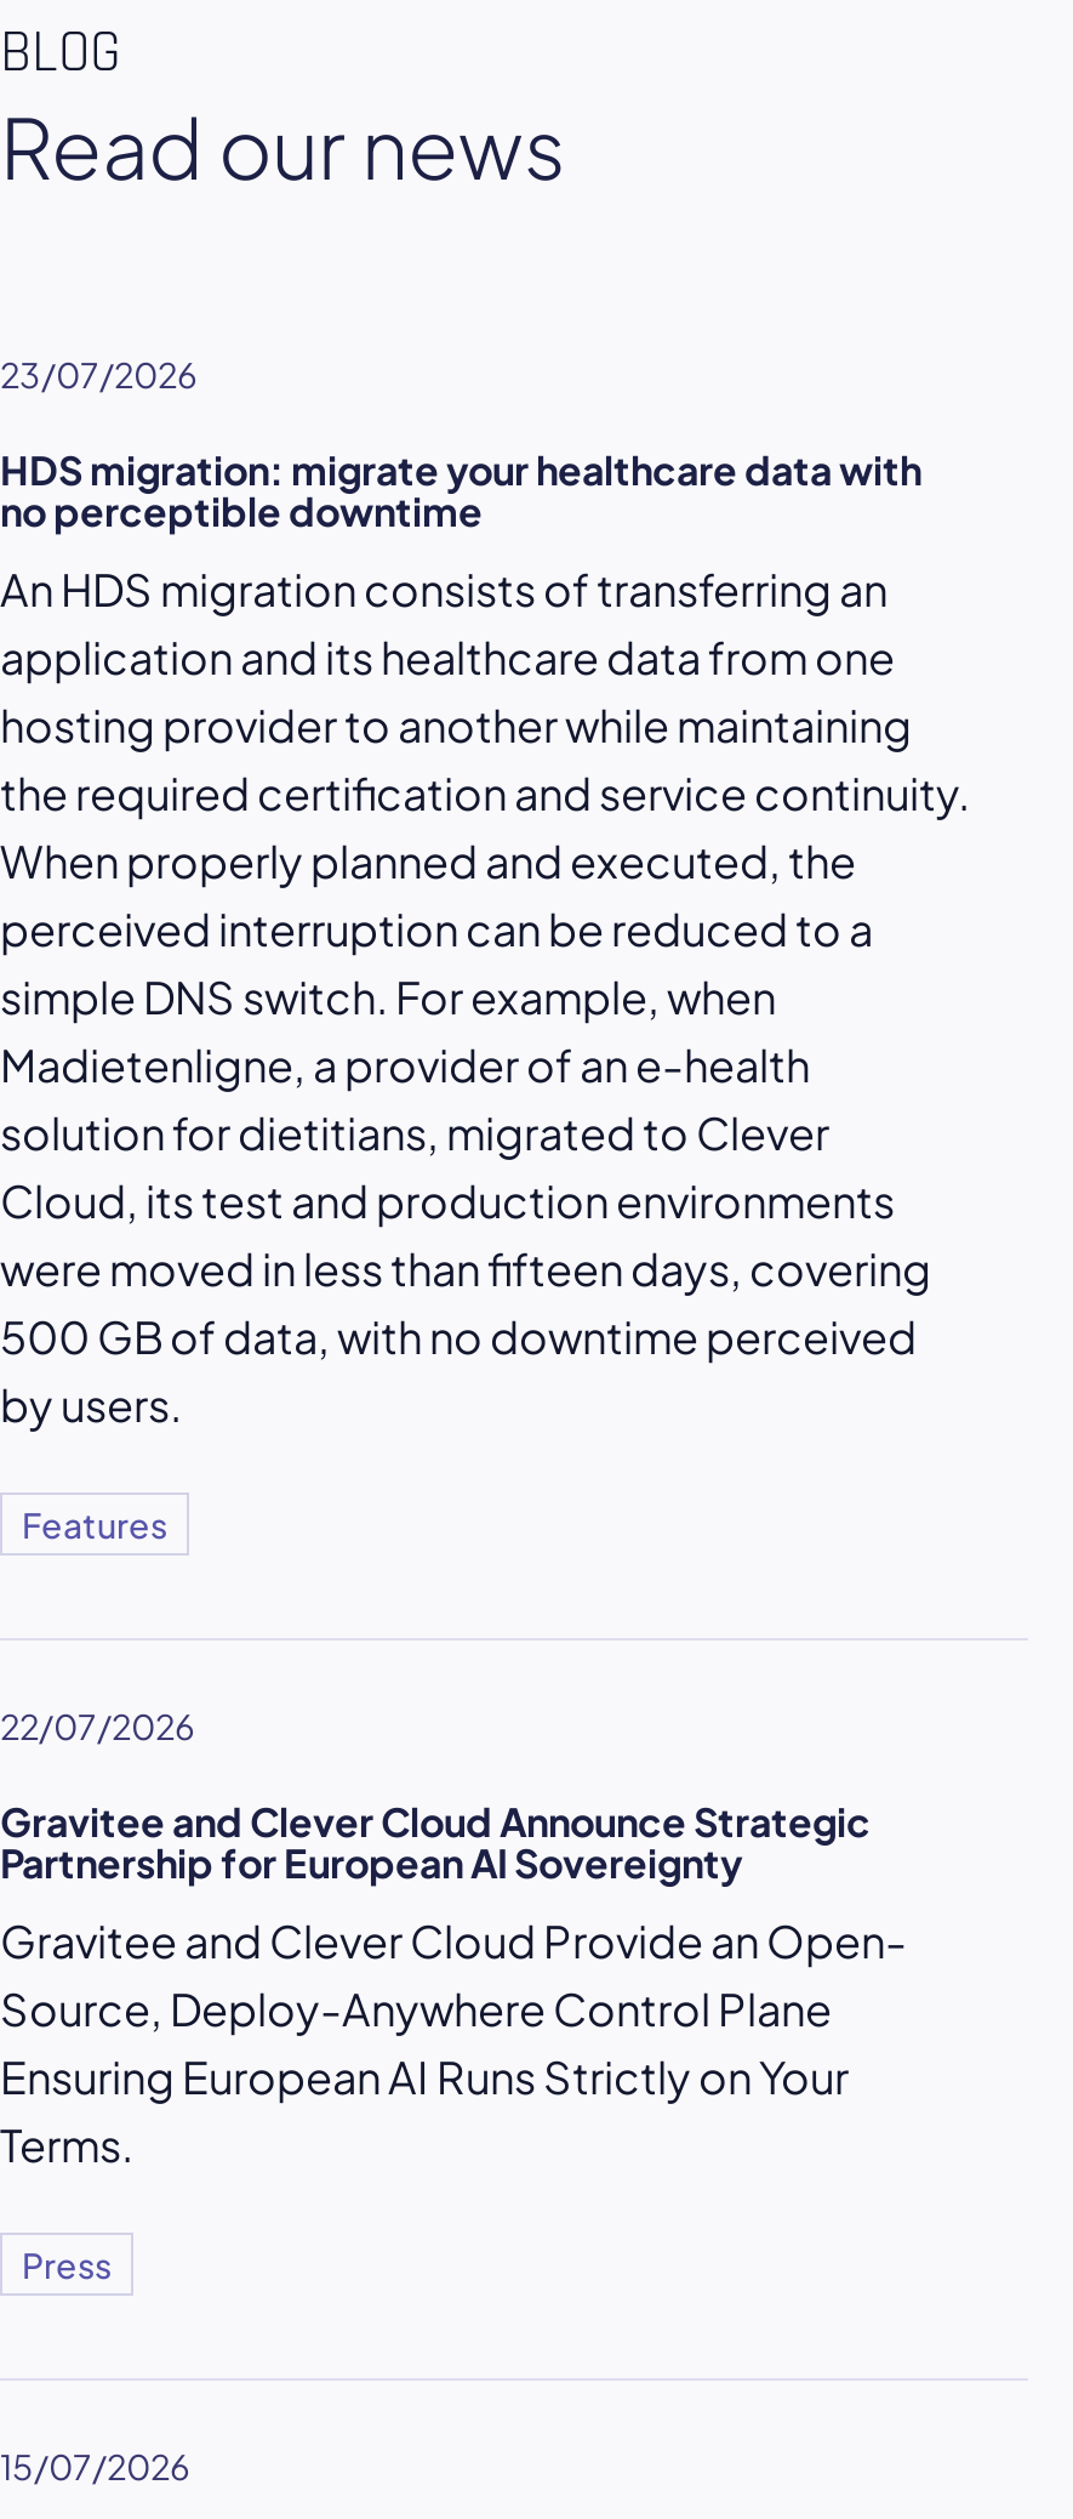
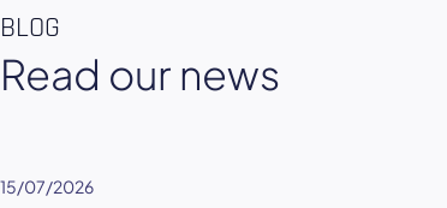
[0,352,970,1546] 23/07/2026 | HDS migration: migrate your healthcare data with | no perceptible downtime | An HDS migration consists of transferring an | application and its healthcare data from one | hosting provider to another while maintaining | the required certification and service continuity. | When properly planned and executed, the | perceived interruption can be reduced to a | simple DNS switch. For example, when | Madietenligne, a provider of an e-health | solution for dietitians, migrated to Clever | Cloud, its test and production environments | were moved in less than fifteen days, covering | 500 GB of data, with no downtime perceived | by users. | Features -> none
[0,1704,907,2286] 22/07/2026 | Gravitee and Clever Cloud Announce Strategic | Partnership for European AI Sovereignty | Gravitee and Clever Cloud Provide an Open- | Source, Deploy-Anywhere Control Plane | Ensuring European AI Runs Strictly on Your | Terms. | Press -> none

